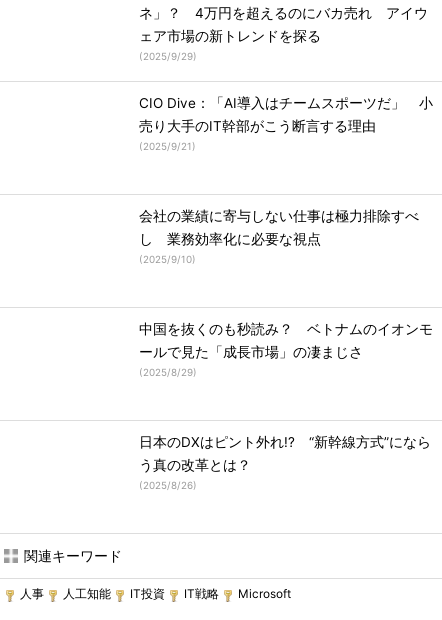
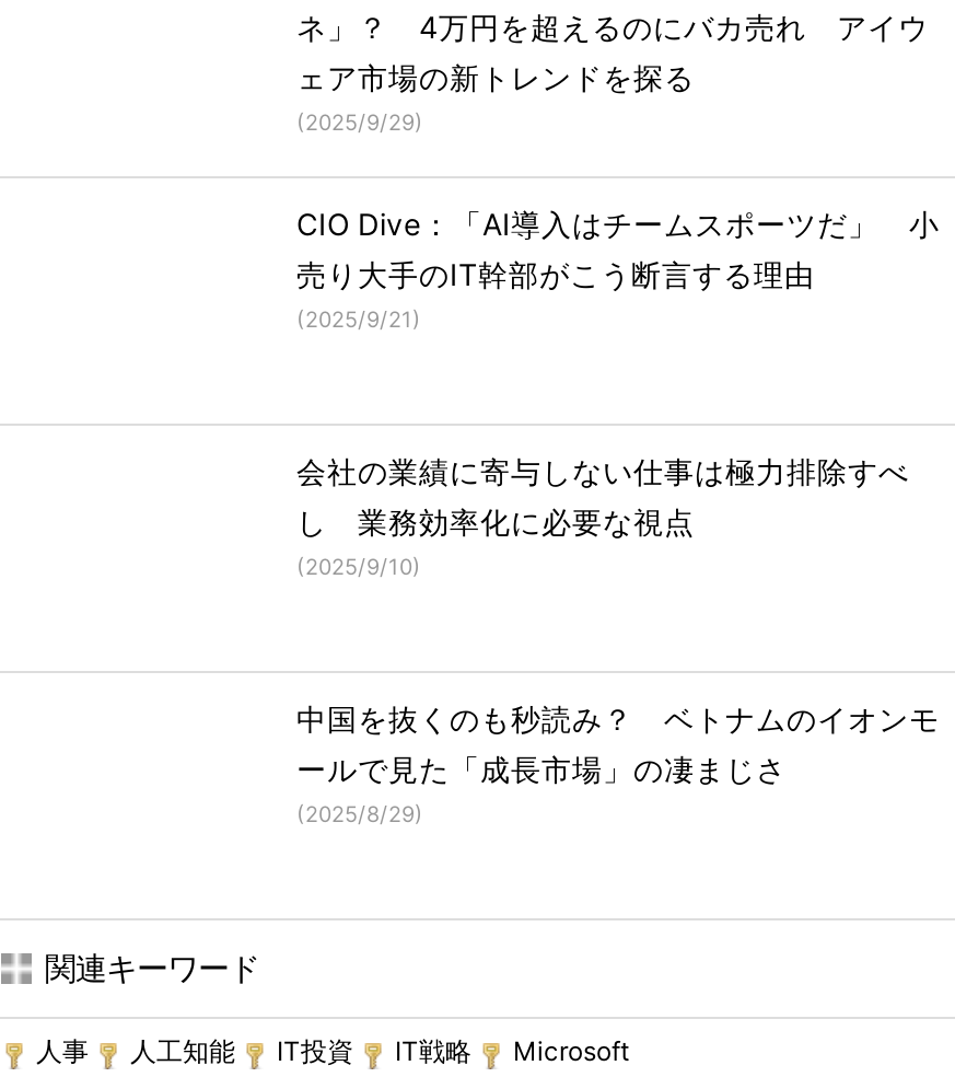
[139,434,431,491] 日本のDXはピント外れ!? “新幹線方式”になら | う真の改革とは？ | (2025/8/26) -> none

